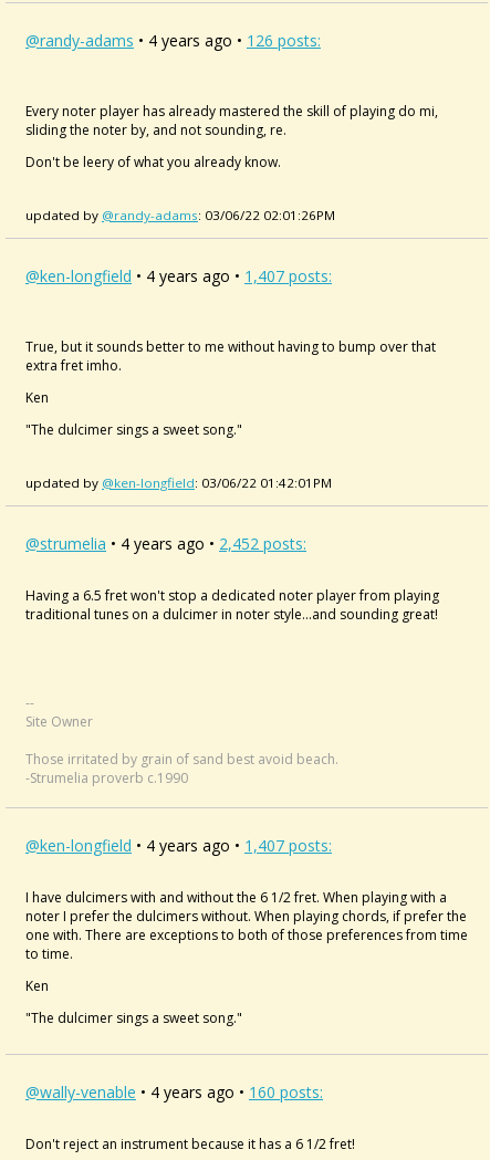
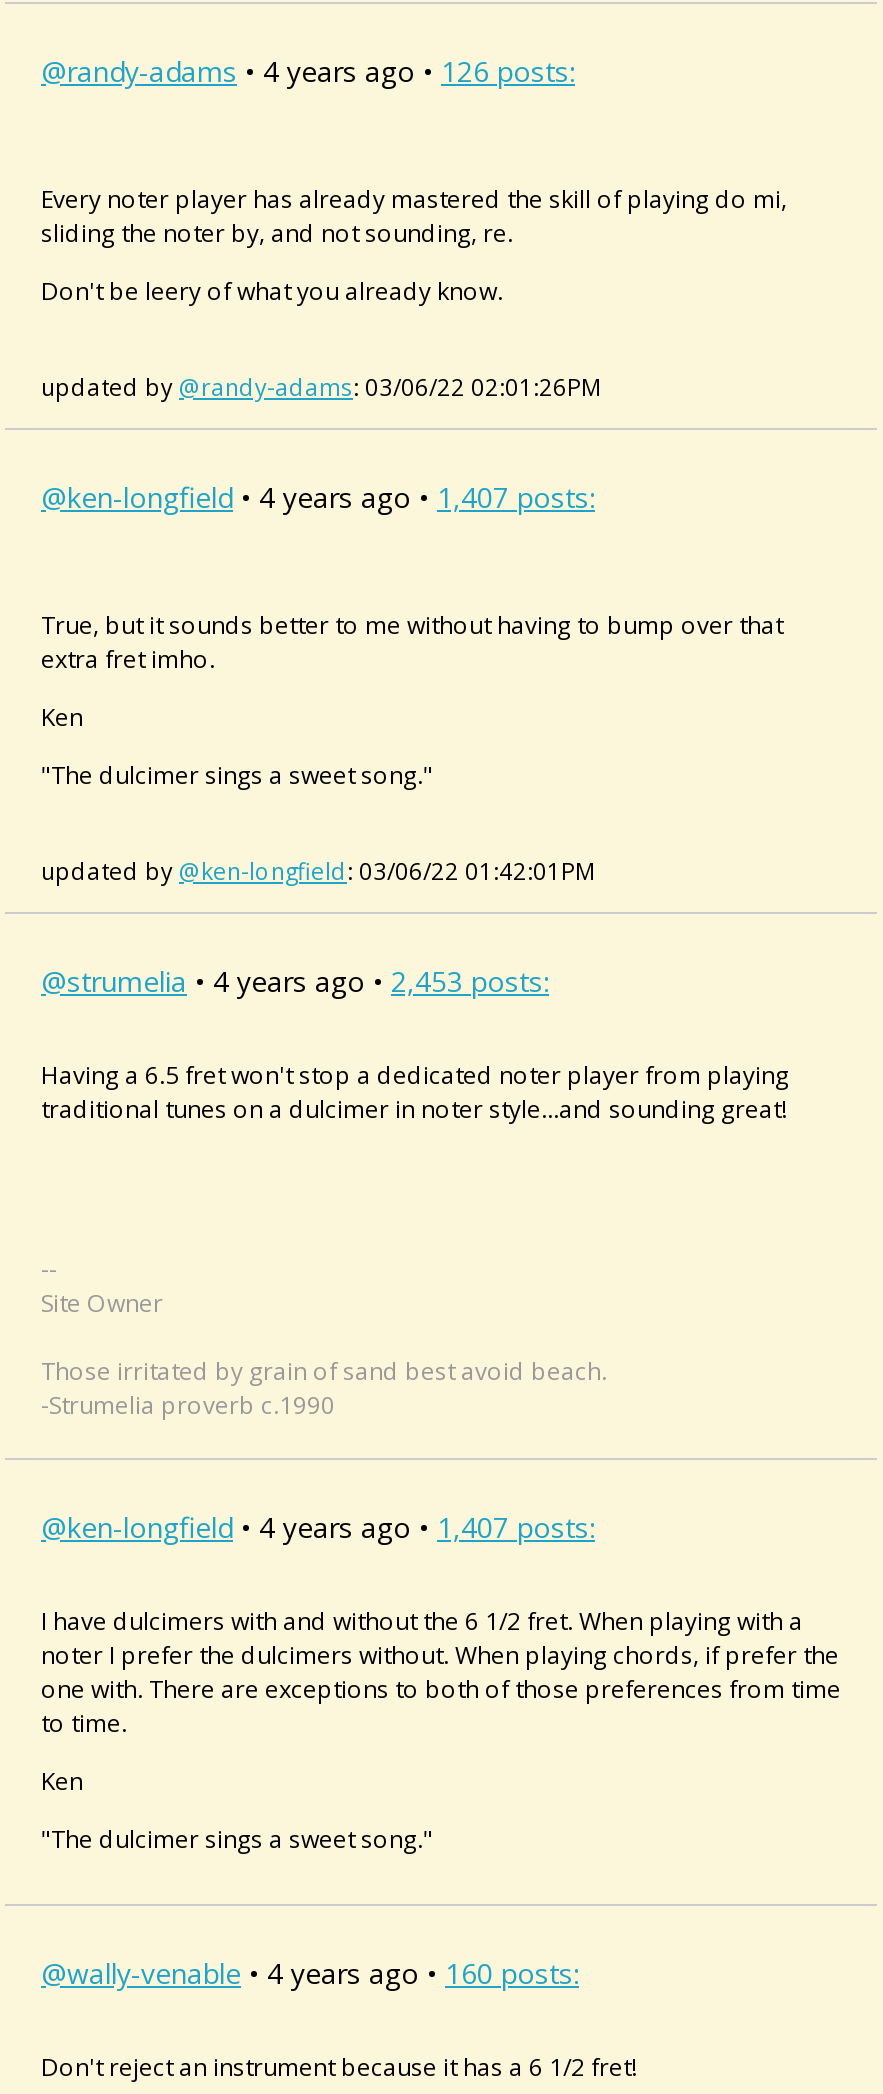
[25,533,306,554] @strumelia • 4 years ago • 2,452 posts: -> [41,962,549,1000] @strumelia • 4 years ago • 2,453 posts:

